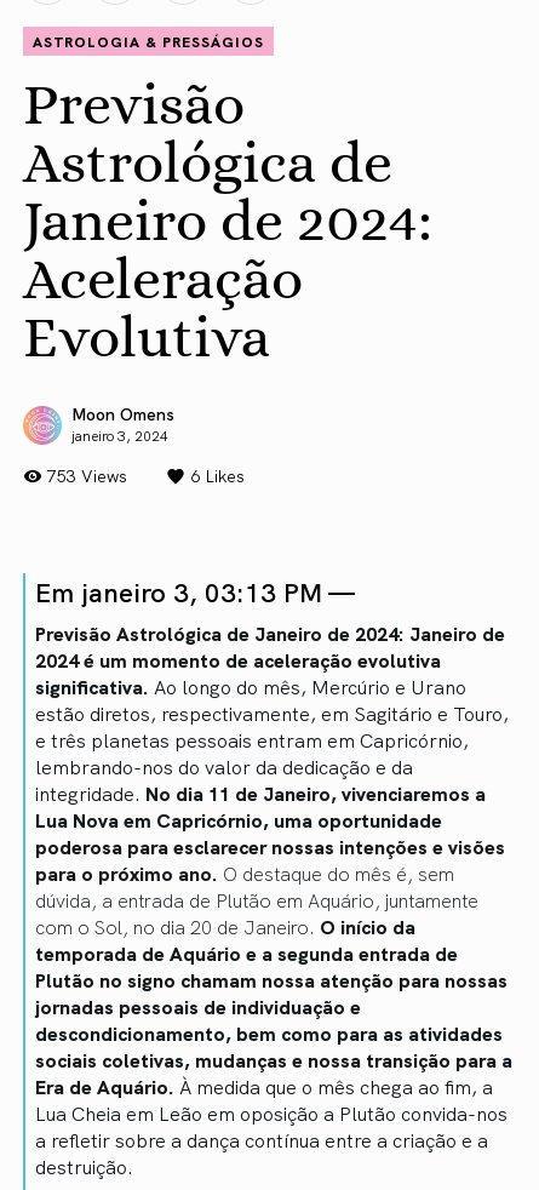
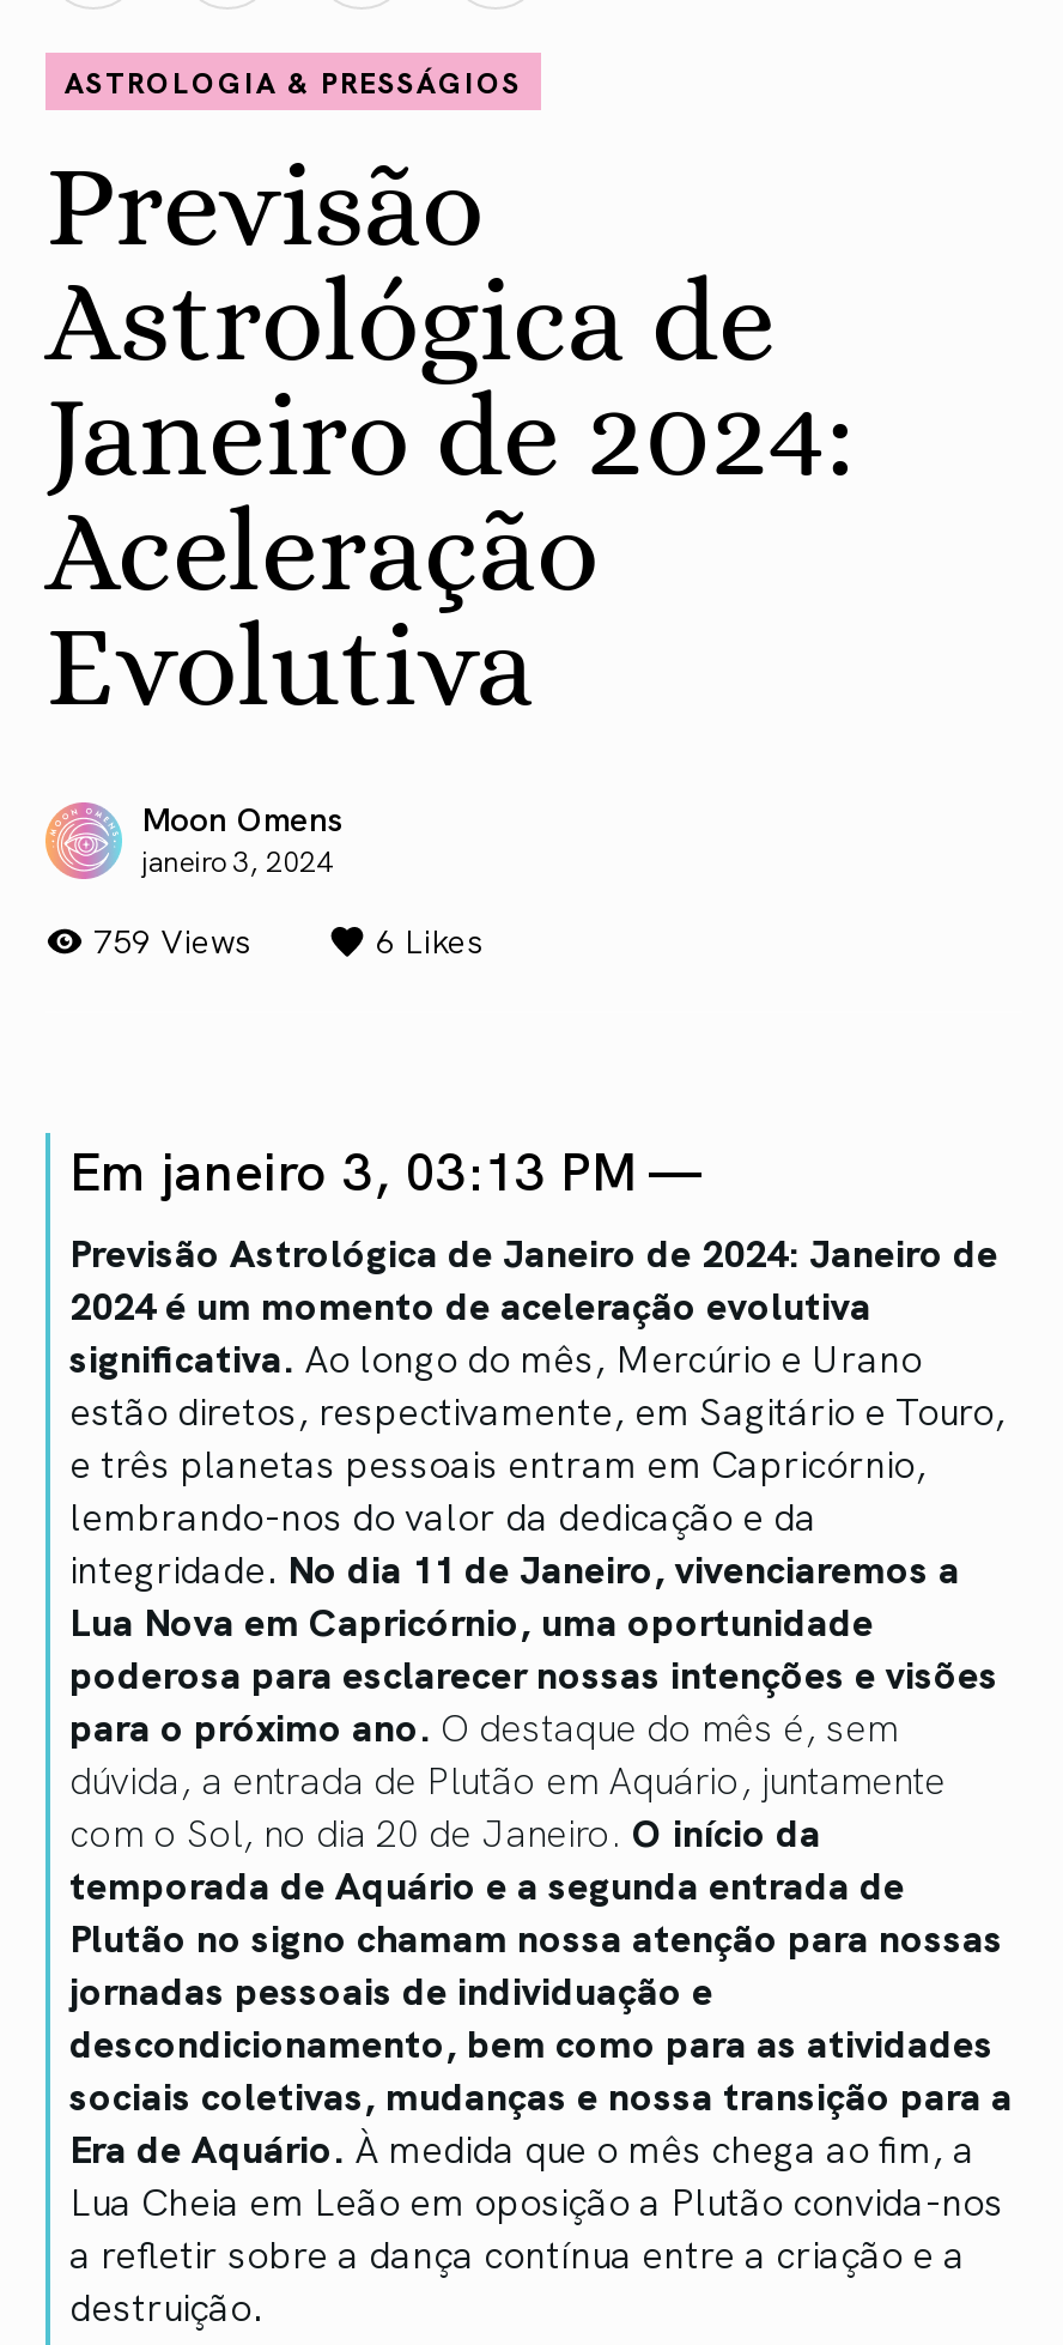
[47,463,127,487] 753 Views -> [93,915,251,963] 759 Views

